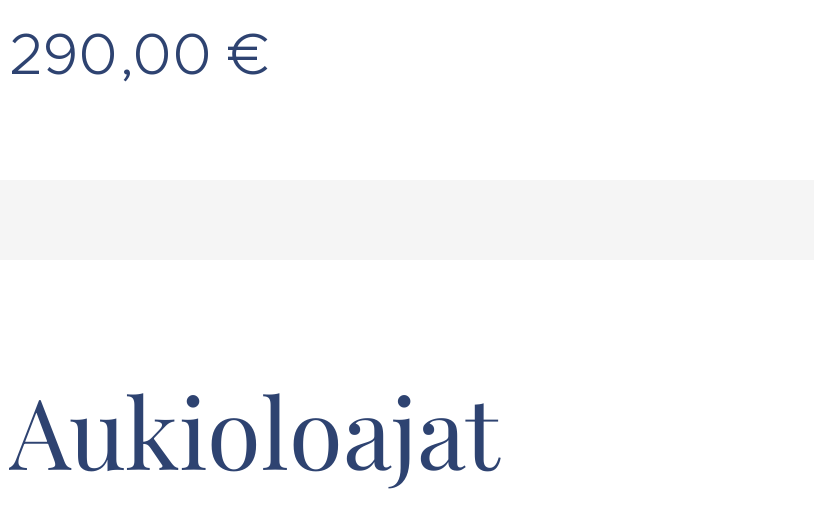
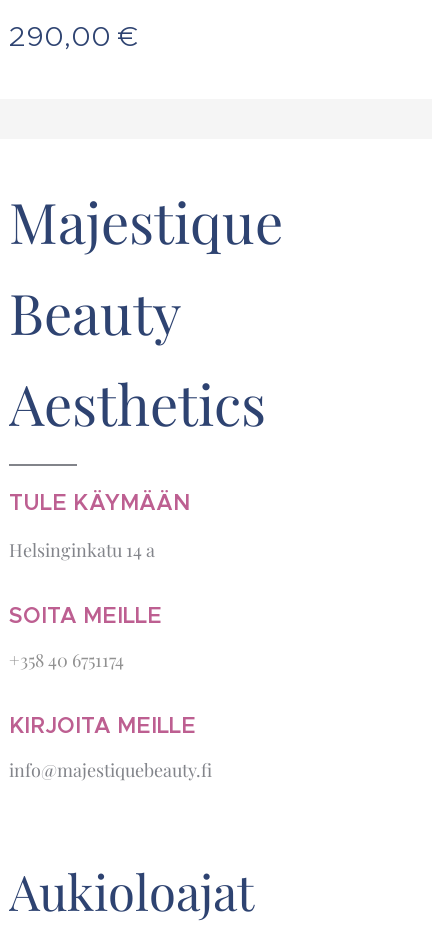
none -> [9,183,283,782] Majestique | Beauty | Aesthetics | TULE KÄYMÄÄN | Helsinginkatu 14 a | SOITA MEILLE | +358 40 6751174 | KIRJOITA MEILLE | info@majestiquebeauty.fi

